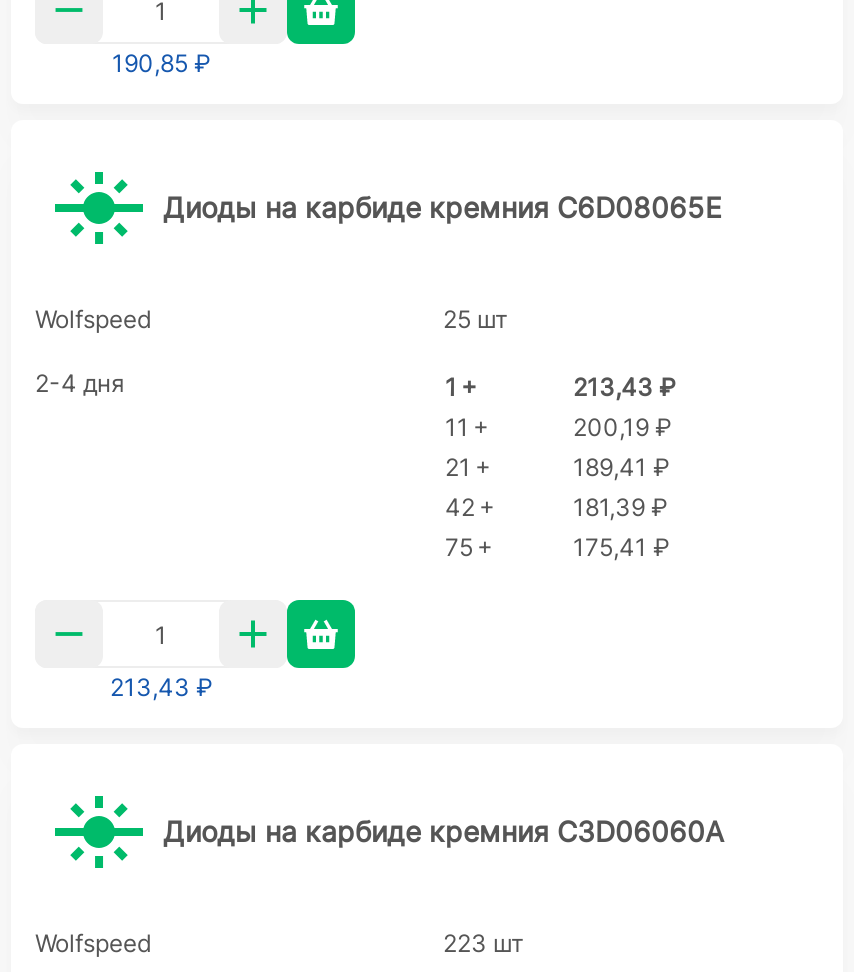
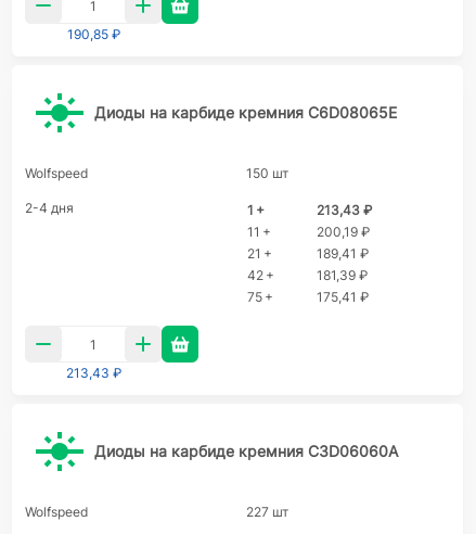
[443,304,507,334] 25 шт -> [246,165,288,181] 150 шт
[443,928,523,958] 223 шт -> [246,504,288,520] 227 шт

